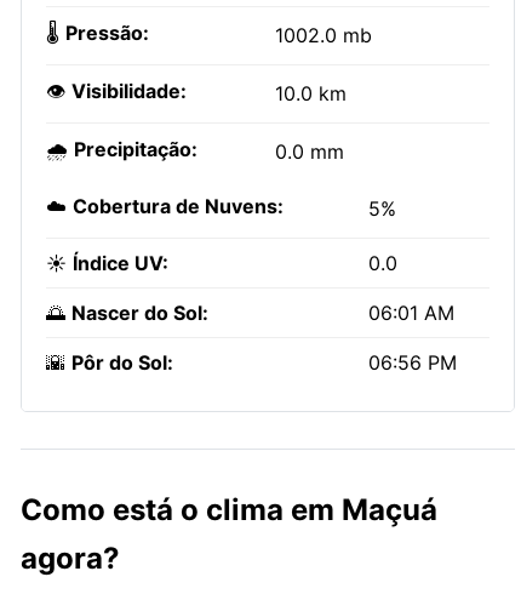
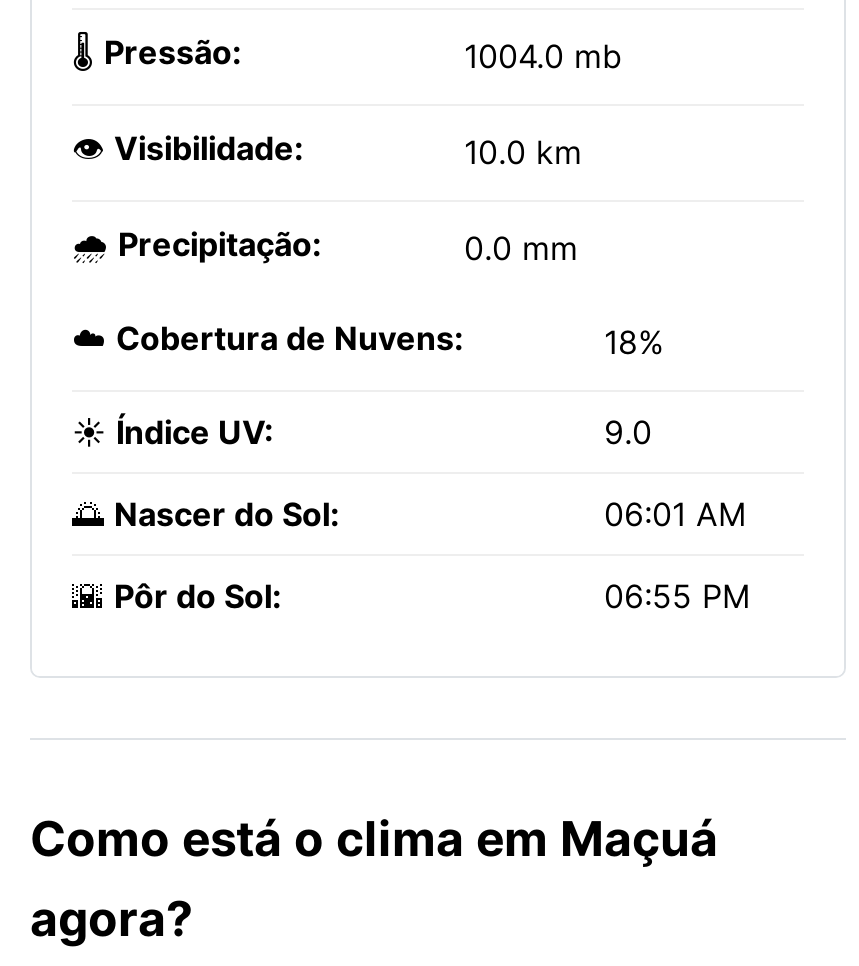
[275,23,372,47] 1002.0 mb -> [464,36,622,76] 1004.0 mb
[368,196,396,221] 5% -> [604,322,664,362] 18%
[368,251,397,275] 0.0 -> [604,412,652,452] 9.0
[368,350,457,375] 06:56 PM -> [604,576,750,616] 06:55 PM

